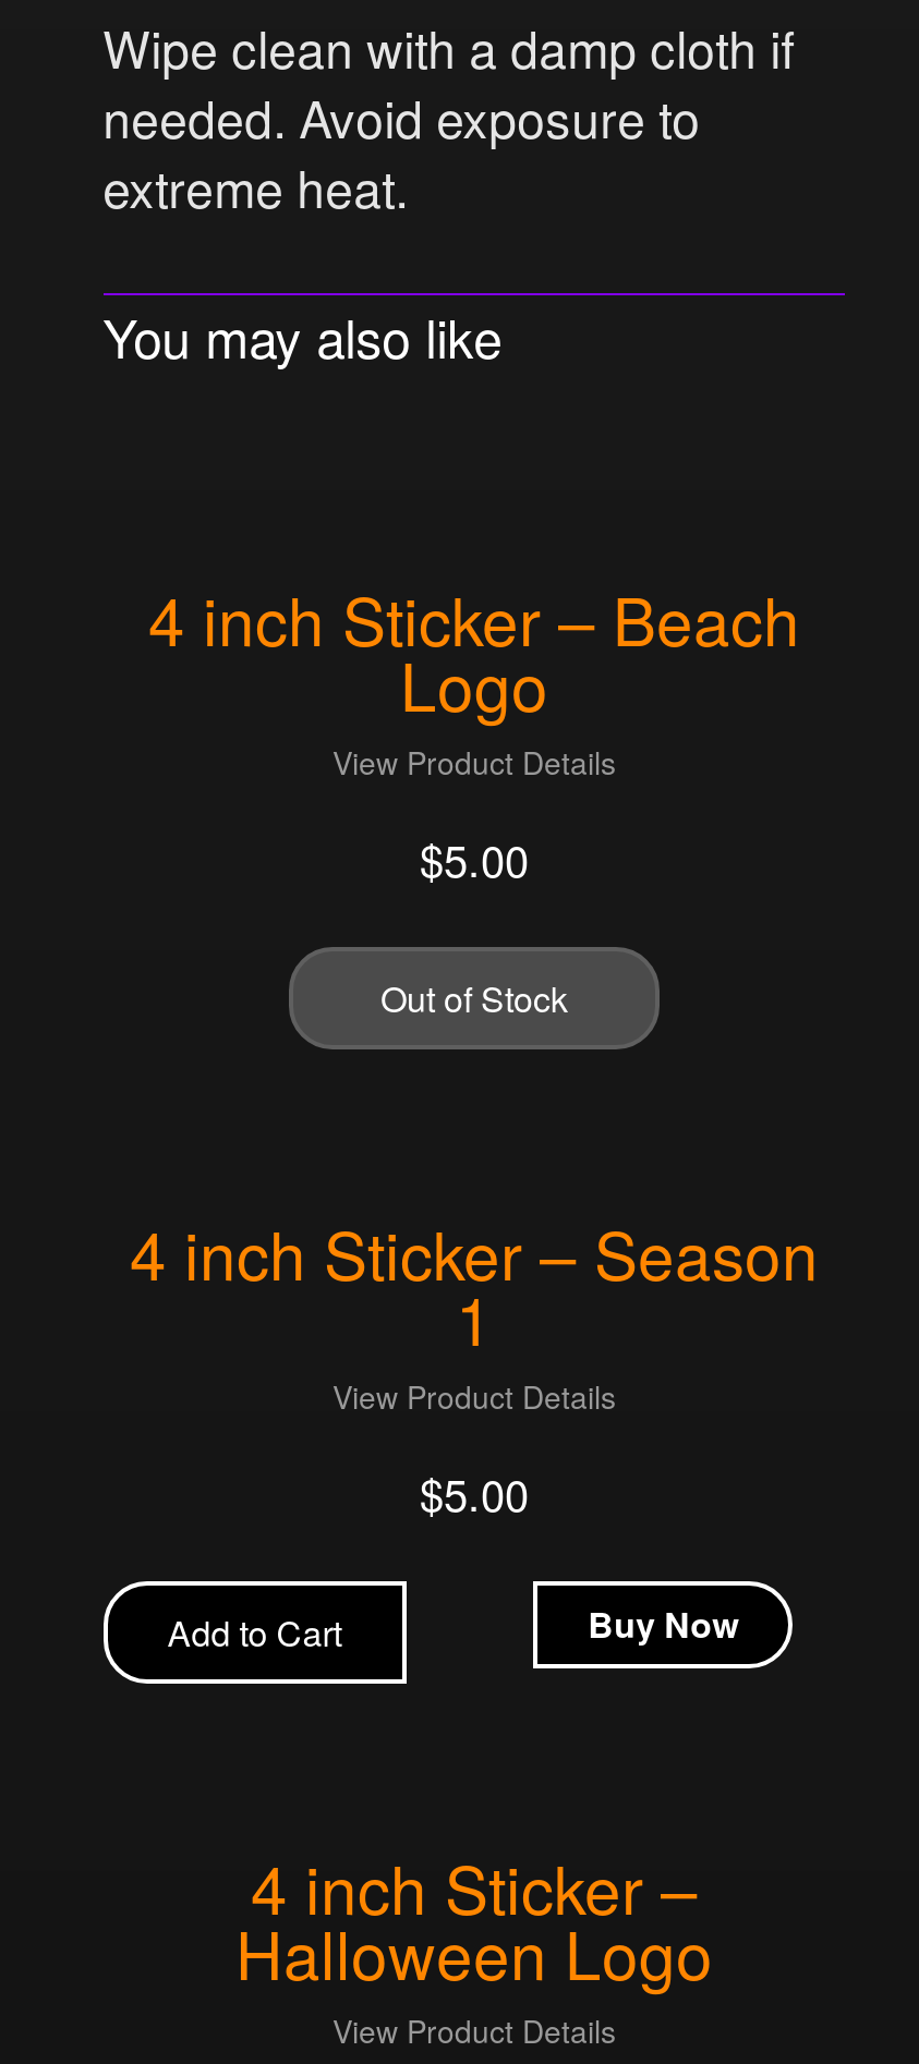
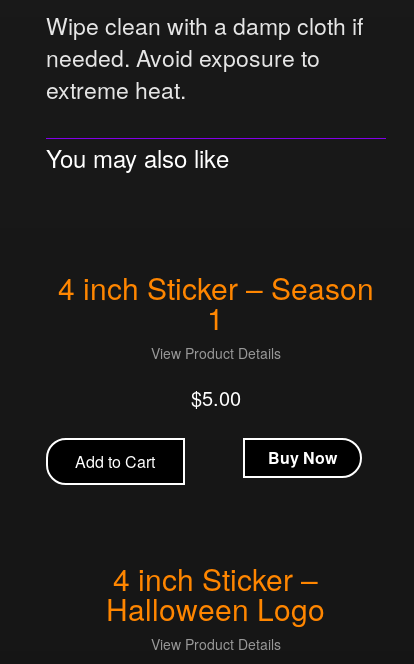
[148,572,800,1023] 4 inch Sticker – Beach | Logo | View Product Details | $5.00 | Out of Stock -> none

